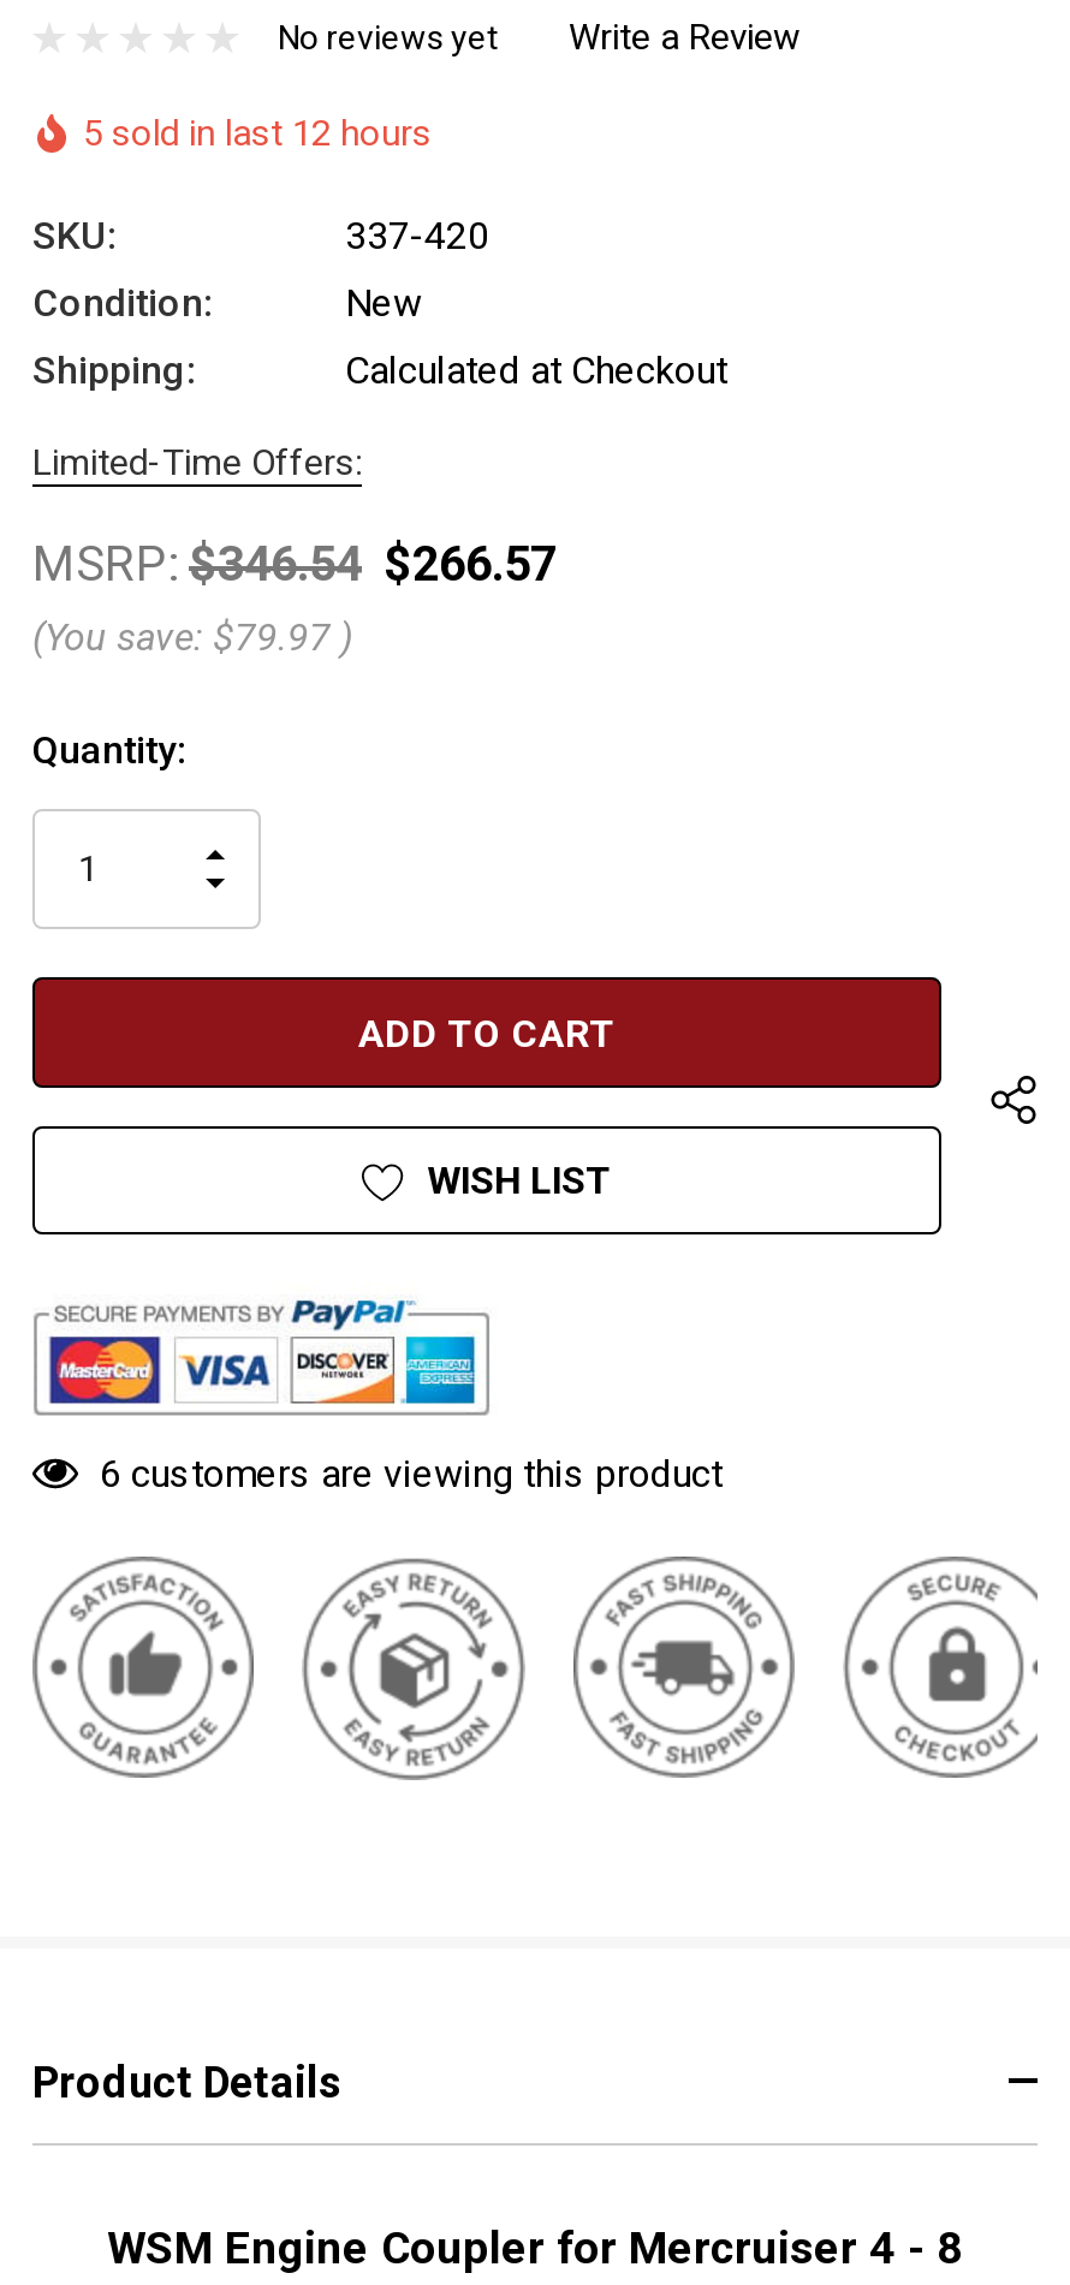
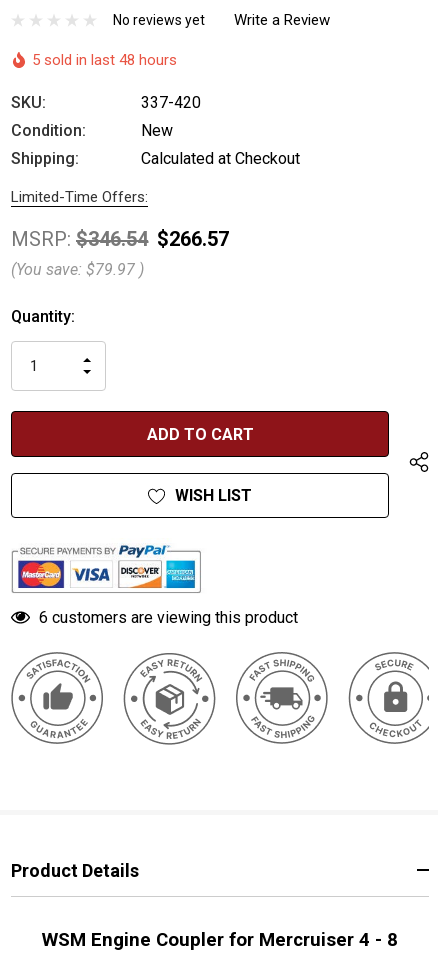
[83,111,432,154] 5 sold in last 12 hours -> [32,51,177,69] 5 sold in last 48 hours

